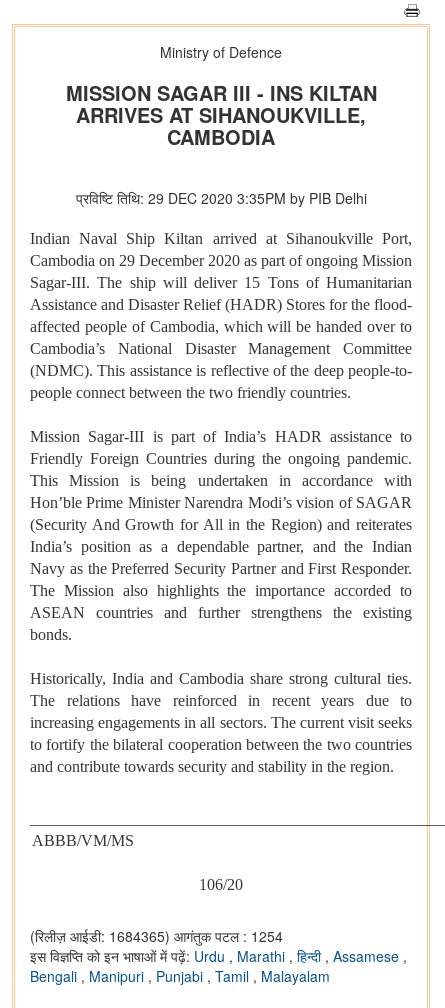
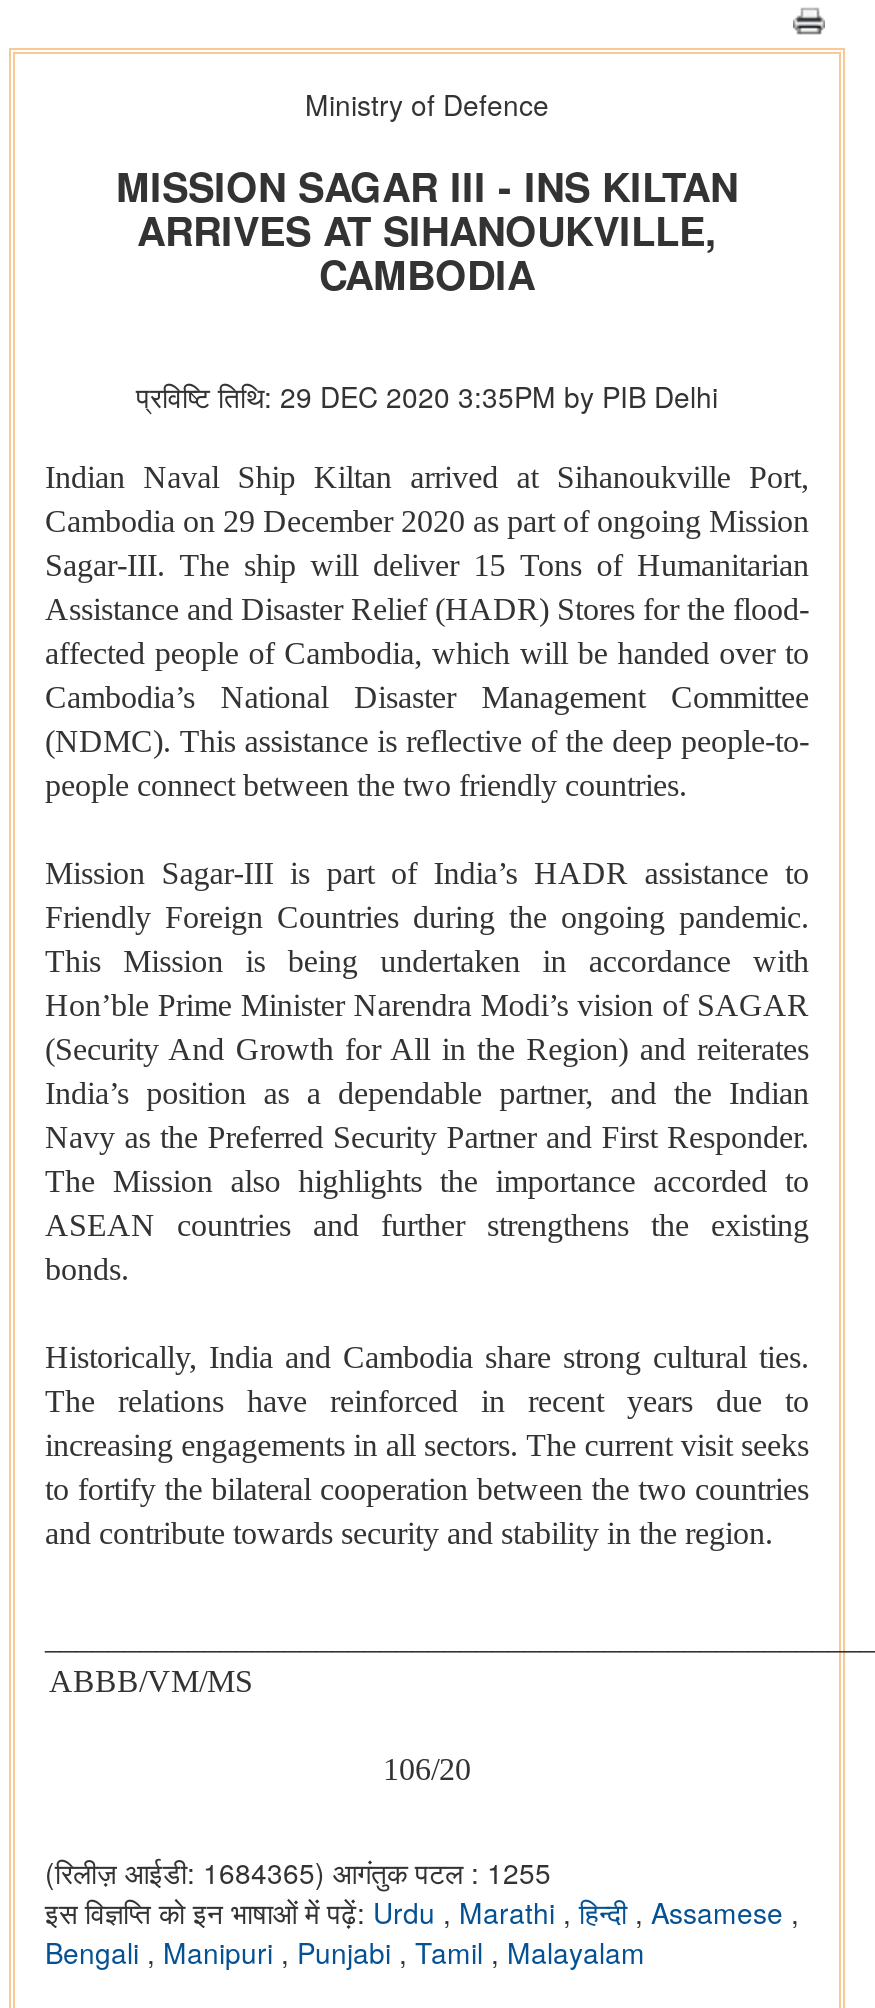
[30,926,283,946] (रिलीज़ आईडी: 1684365) आगंतुक पटल : 1254 -> [45,1852,551,1892] (रिलीज़ आईडी: 1684365) आगंतुक पटल : 1255

